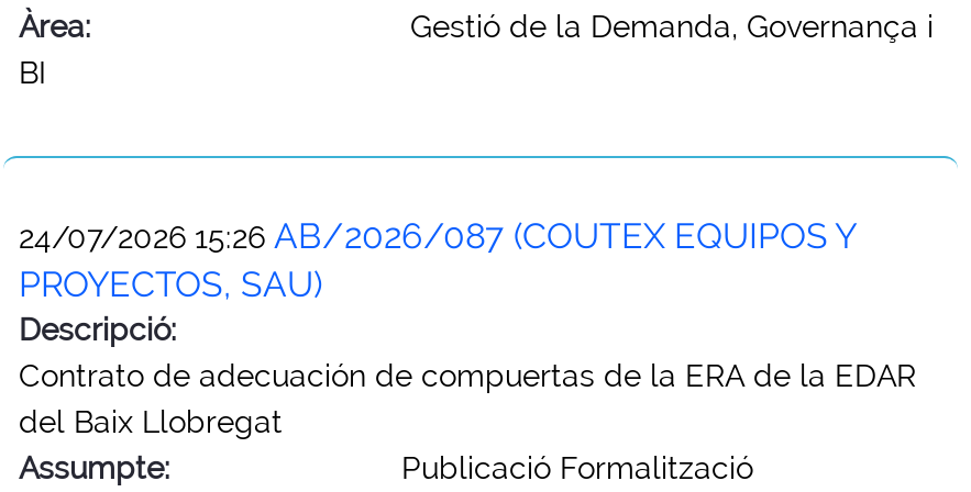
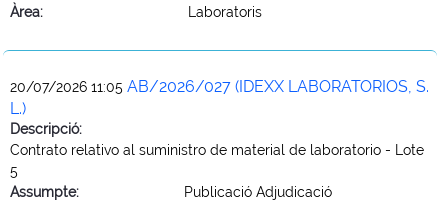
[19,8,934,90] Gestió de la Demanda, Governança i | BI -> [188,4,262,20] Laboratoris
[19,215,854,305] 24/07/2026 15:26 AB/2026/087 (COUTEX EQUIPOS Y | PROYECTOS, SAU) -> [10,77,429,118] 20/07/2026 11:05 AB/2026/027 (IDEXX LABORATORIOS, S. | L.)
[19,358,916,439] Contrato de adecuación de compuertas de la ERA de la EDAR | del Baix Llobregat -> [10,142,424,179] Contrato relativo al suministro de material de laboratorio - Lote | 5
[401,450,753,485] Publicació Formalització -> [184,184,332,200] Publicació Adjudicació

